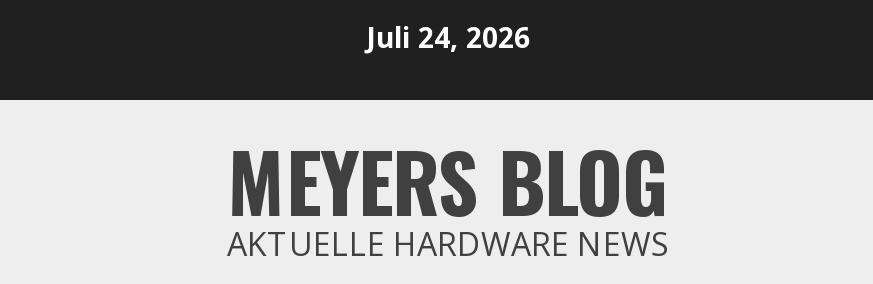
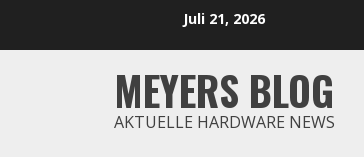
[366,17,530,55] Juli 24, 2026 -> [183,8,265,27] Juli 21, 2026

